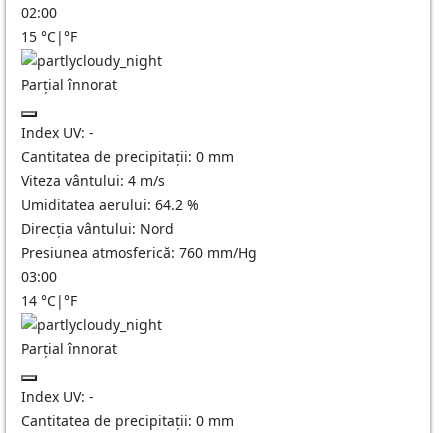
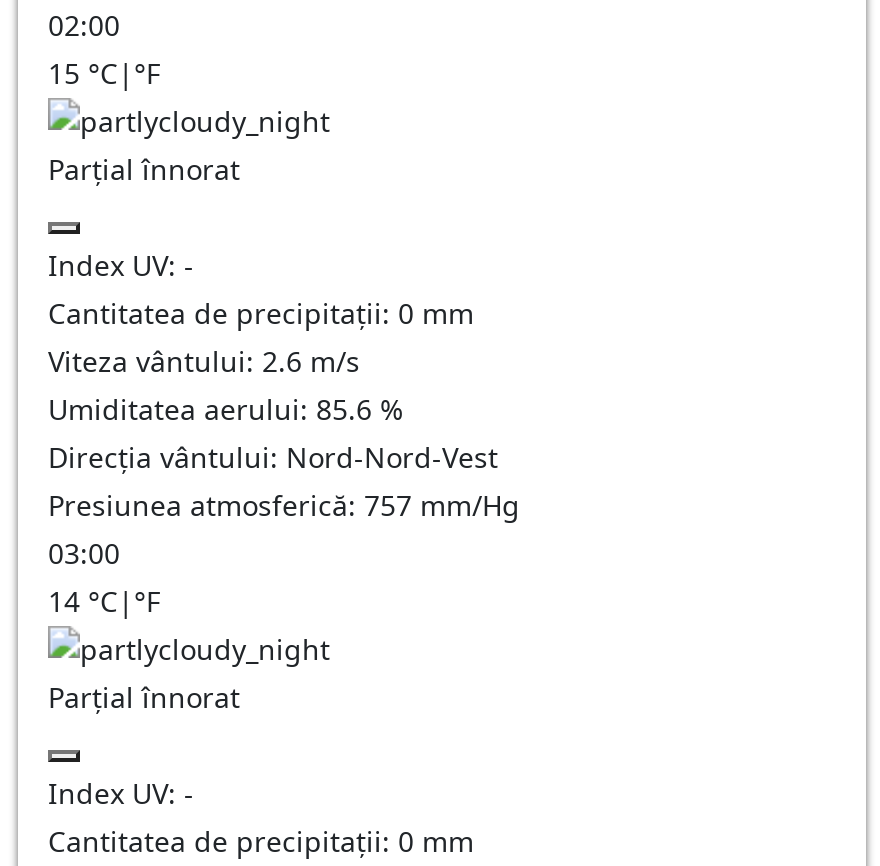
[21,171,165,190] Viteza vântului: 4 m/s -> [48,342,360,380] Viteza vântului: 2.6 m/s
[21,195,199,214] Umiditatea aerului: 64.2% -> [48,390,404,428] Umiditatea aerului: 85.6%
[21,219,174,238] Direcția vântului: Nord -> [48,438,498,476] Direcția vântului: Nord-Nord-Vest
[21,243,257,262] Presiunea atmosferică: 760 mm/Hg -> [48,486,520,524] Presiunea atmosferică: 757 mm/Hg

